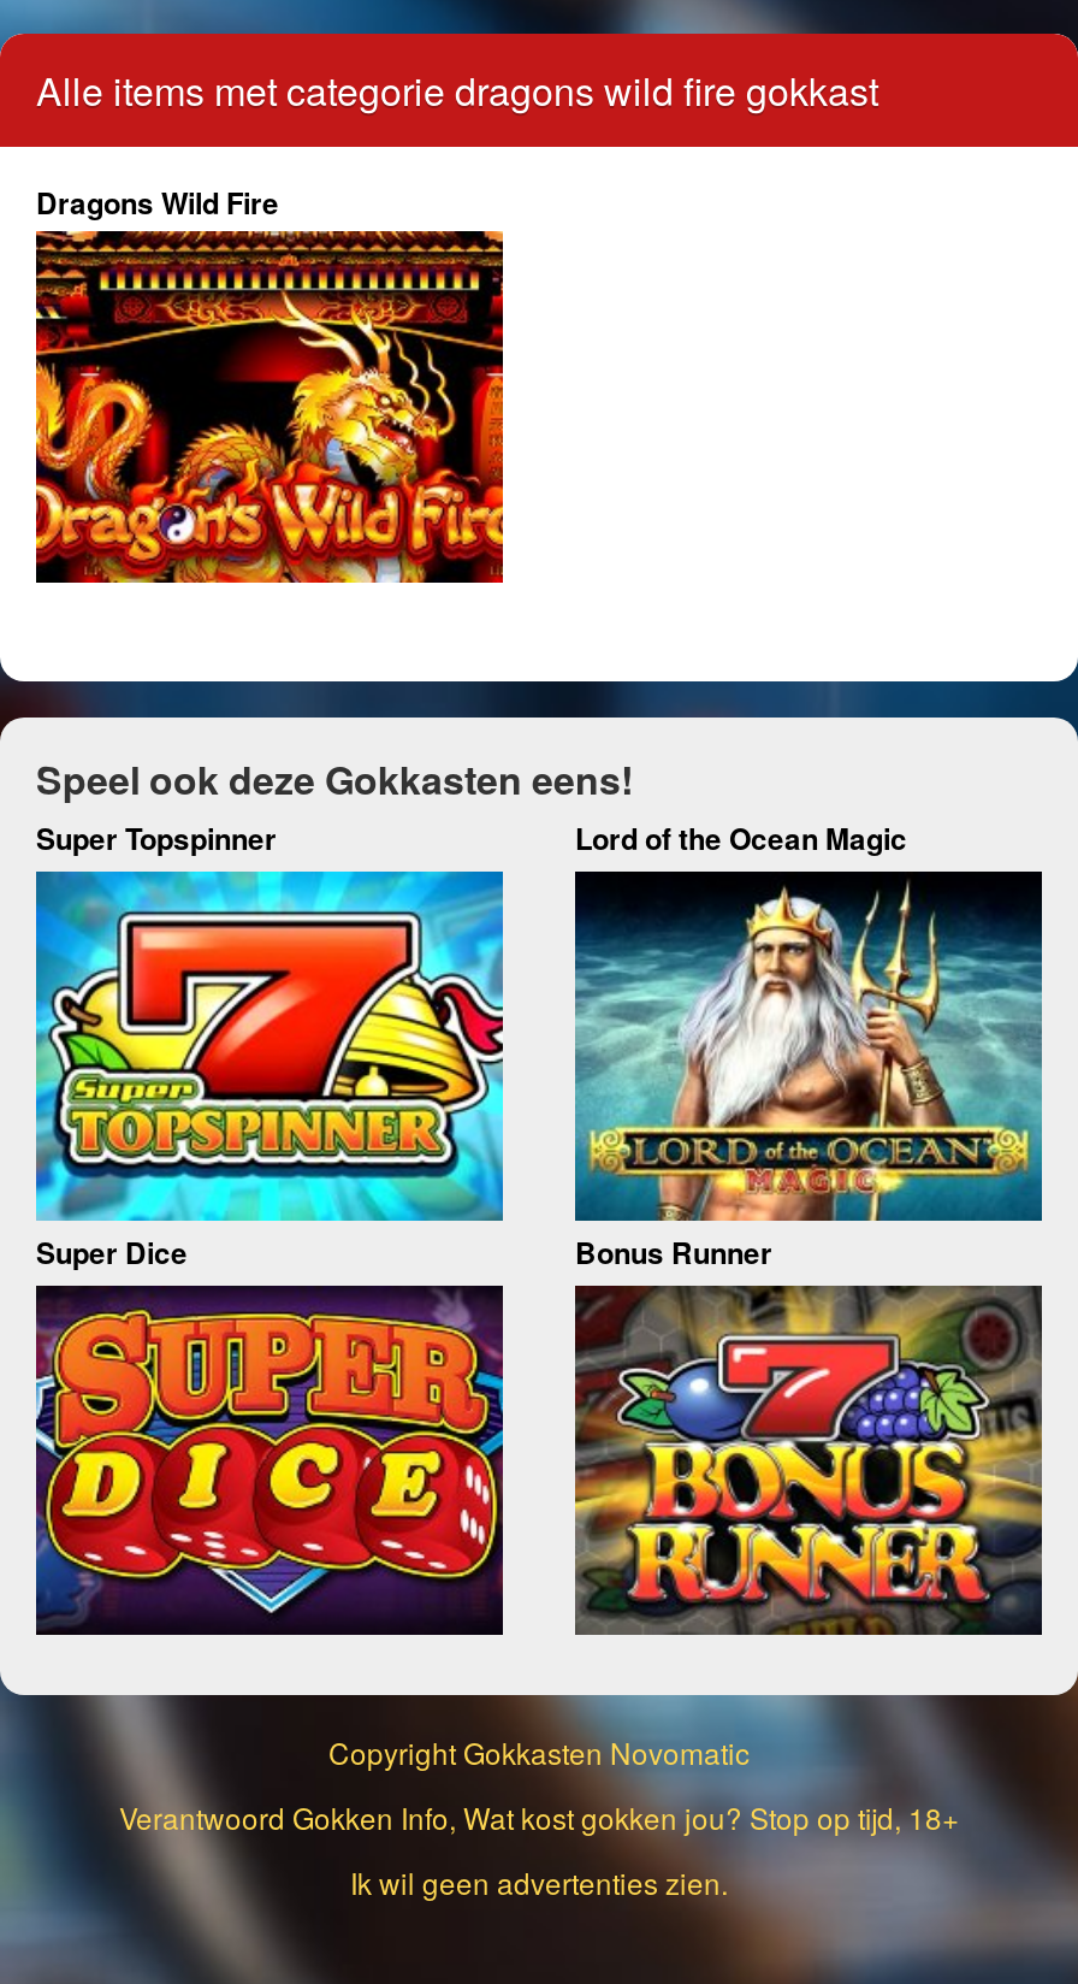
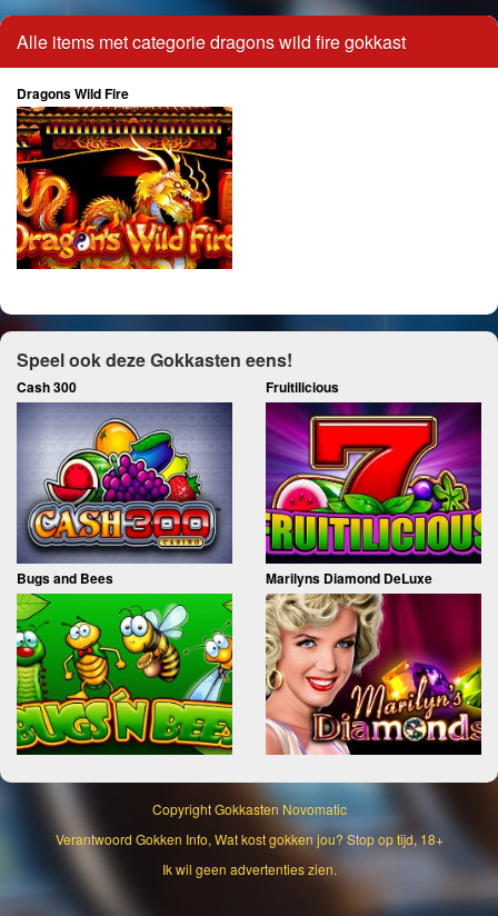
[36,815,907,859] Super Topspinner | Lord of the Ocean Magic -> [17,376,339,396] Cash 300 | Fruitilicious
[34,869,772,1273] [image] | Super Dice | Bonus Runner -> [16,401,432,588] [image] | Bugs and Bees | Marilyns Diamond DeLuxe
[573,872,1044,1221] [image] -> [265,402,482,564] [image]
[34,1283,505,1637] [image] -> [16,593,233,756] [image]
[573,1286,1044,1637] [image] -> [265,594,482,756] [image]

